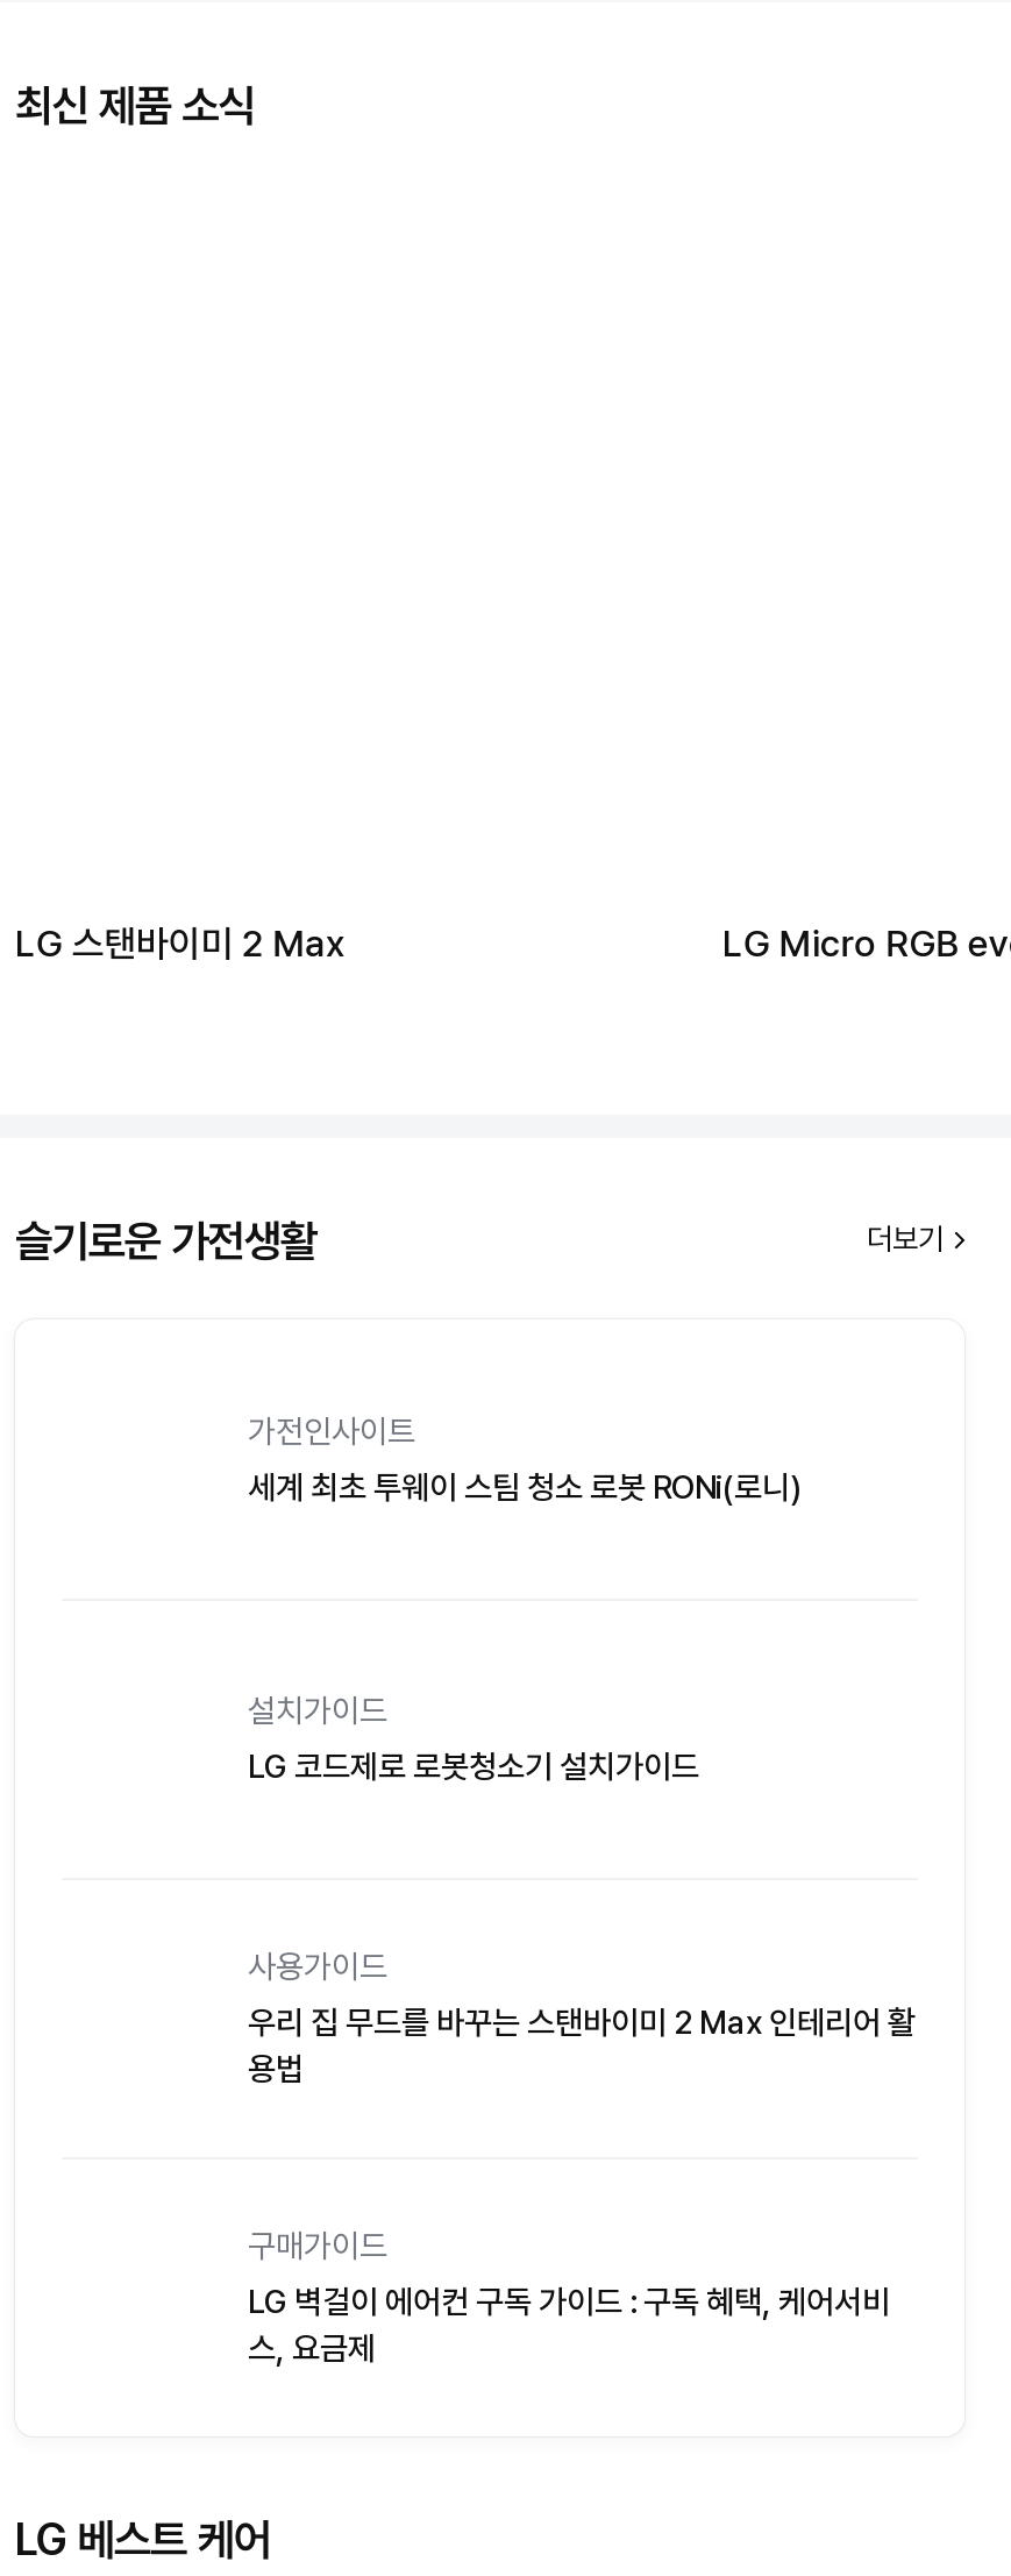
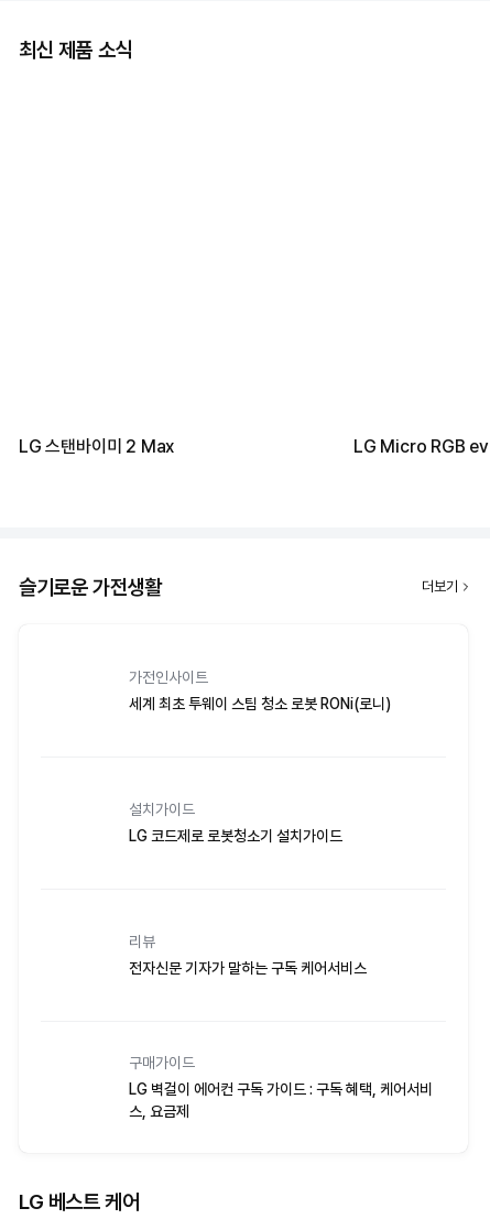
[248,1948,387,1985] 사용가이드 -> [129,933,155,950] 리뷰
[248,2004,916,2087] 우리 집 무드를 바꾸는 스탠바이미 2 Max 인테리어 활 | 용법 -> [129,959,367,977] 전자신문 기자가 말하는 구독 케어서비스

